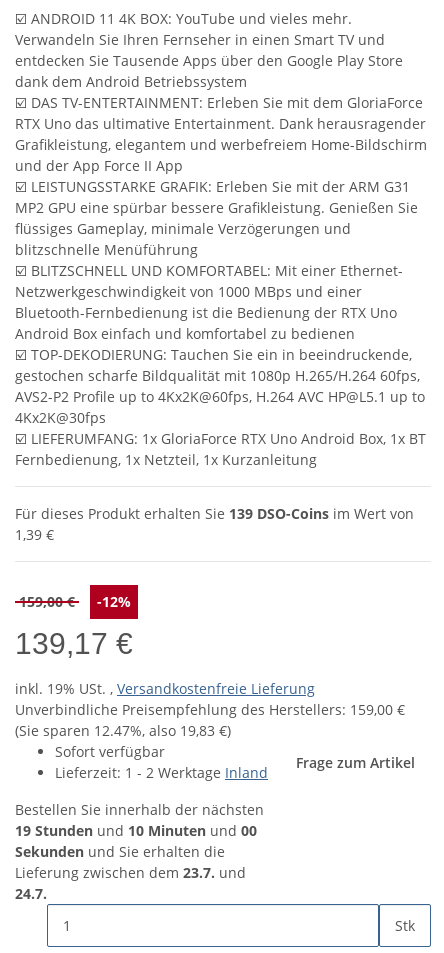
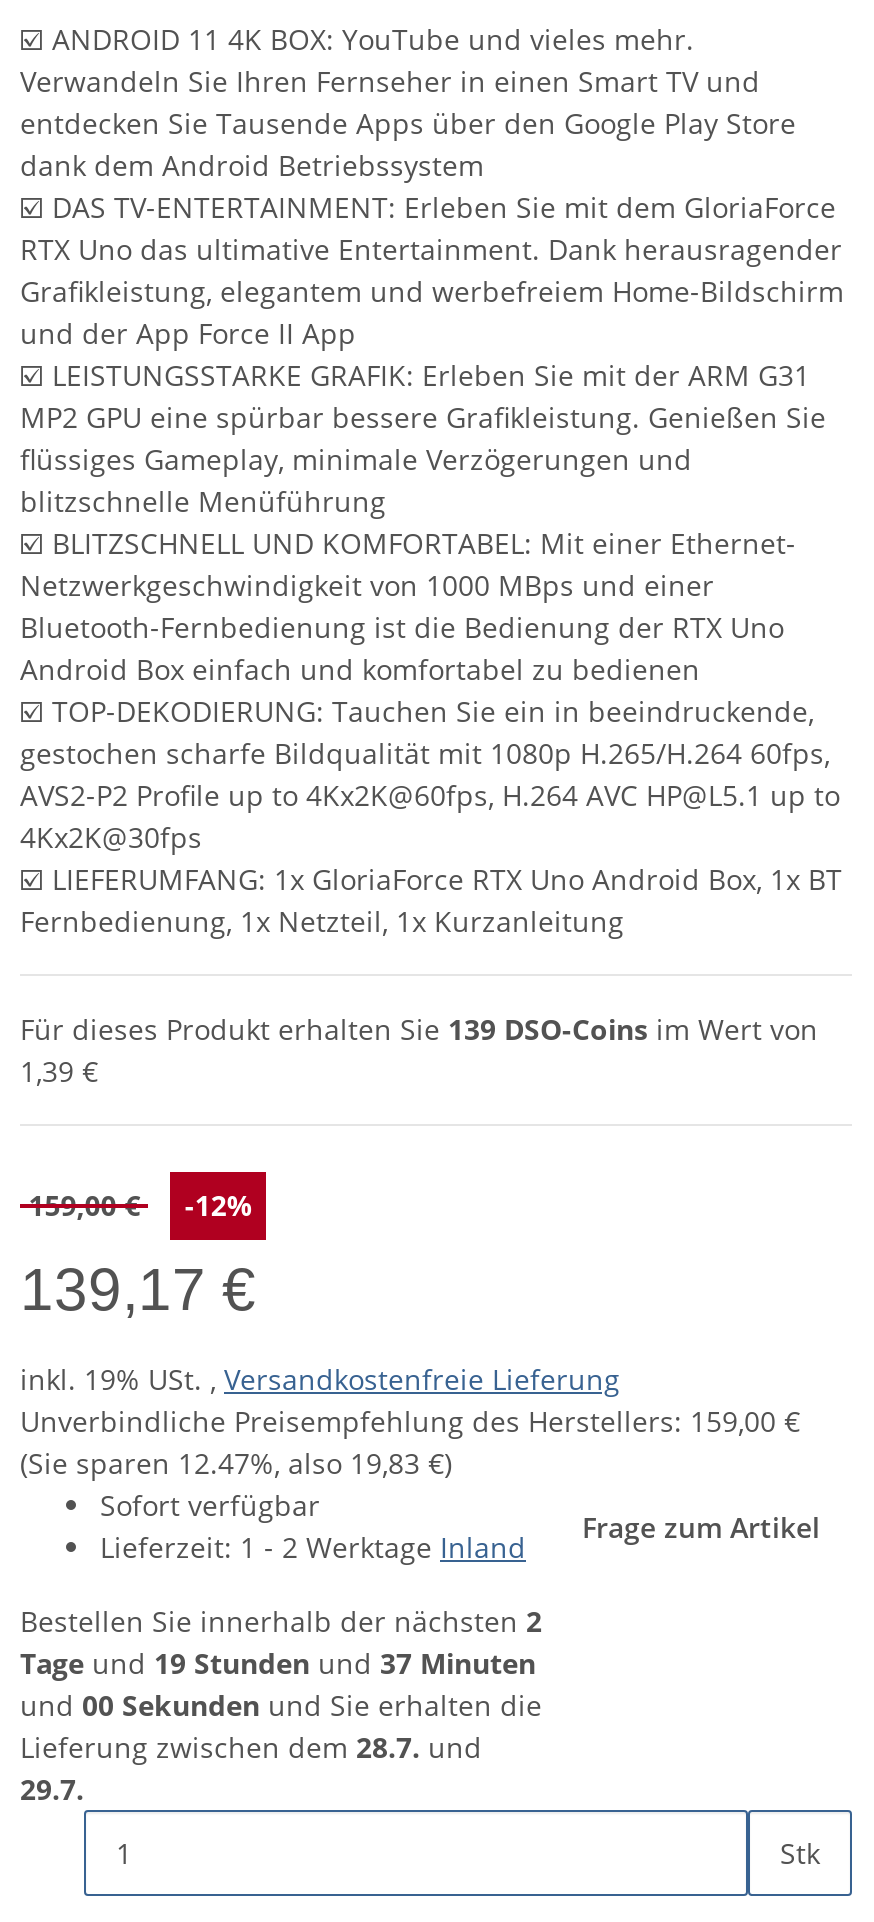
[15,800,264,903] Bestellen Sie innerhalb der nächsten | 19 Stunden und 10 Minuten und 00 | Sekunden und Sie erhalten die | Lieferung zwischen dem 23.7. und | 24.7. -> [20,1601,542,1807] Bestellen Sie innerhalb der nächsten 2 | Tage und 19 Stunden und 37 Minuten | und 00 Sekunden und Sie erhalten die | Lieferung zwischen dem 28.7. und | 29.7.

